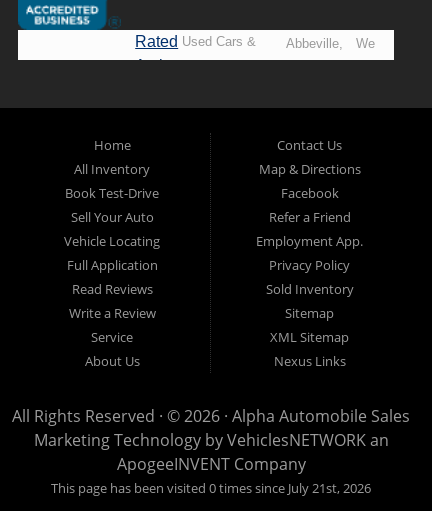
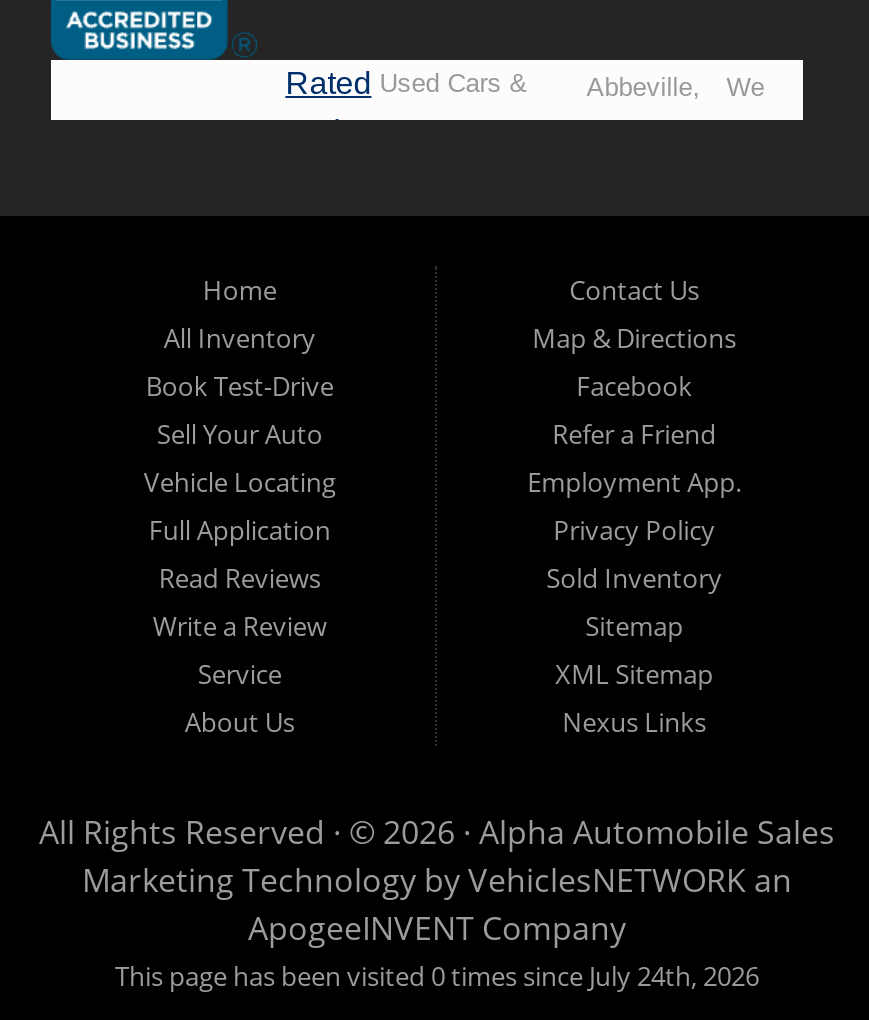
[51,479,371,497] This page has been visited 0 times since July 21st, 2026 -> [115,958,759,994] This page has been visited 0 times since July 24th, 2026

